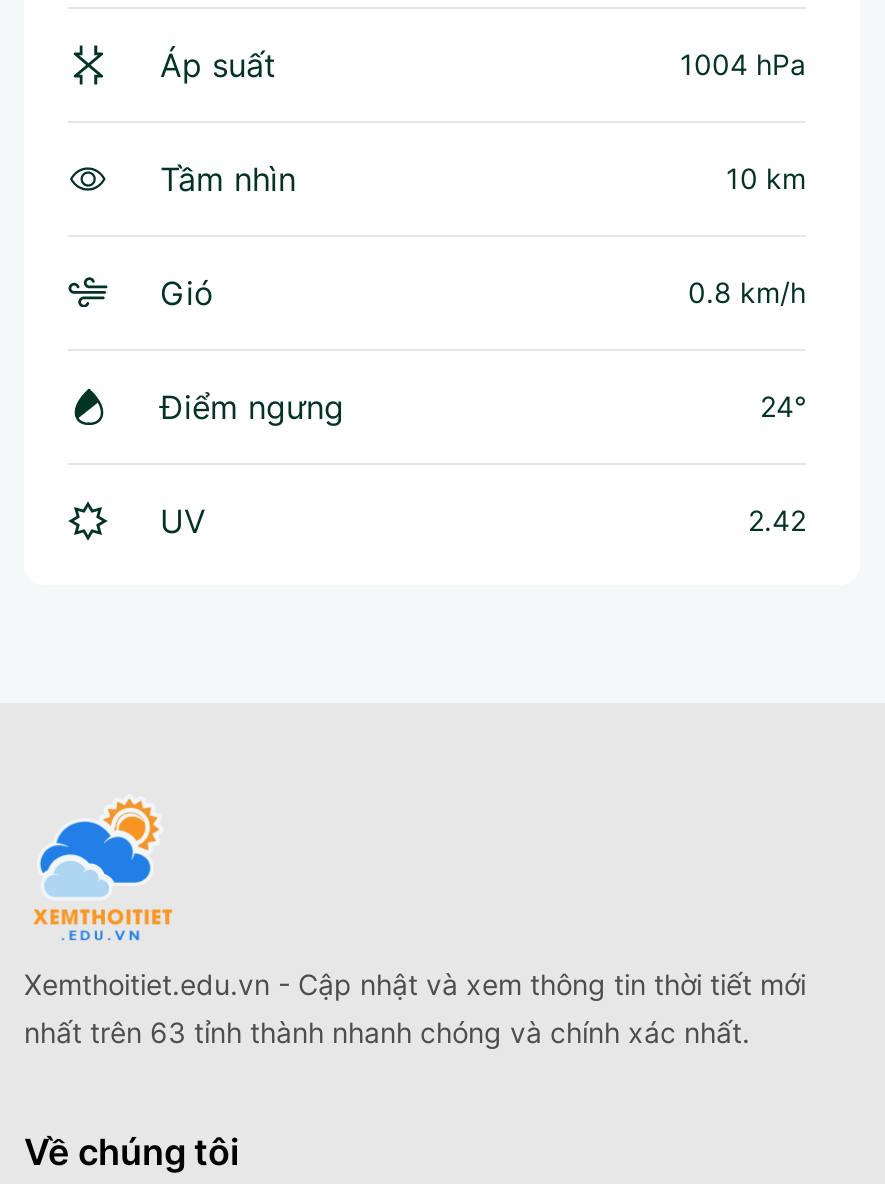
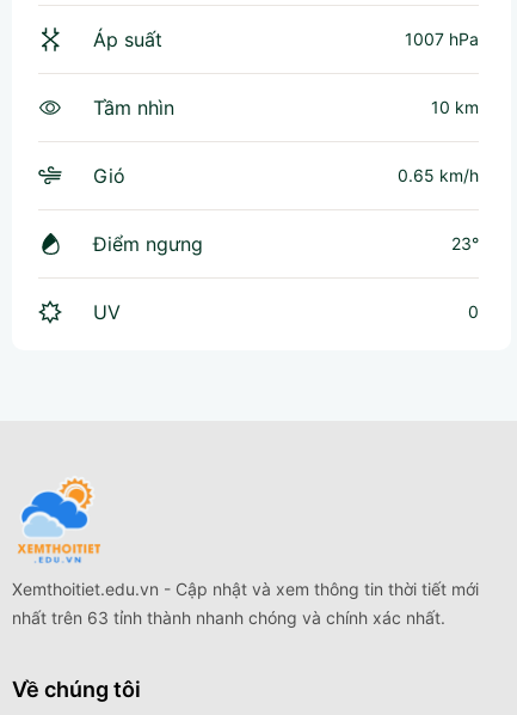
[680,46,806,80] 1004 hPa -> [405,28,479,49] 1007 hPa
[688,274,806,308] 0.8 km/h -> [398,165,479,185] 0.65 km/h
[760,388,806,422] 24° -> [451,233,479,253] 23°
[748,502,806,536] 2.42 -> [468,301,479,321] 0

